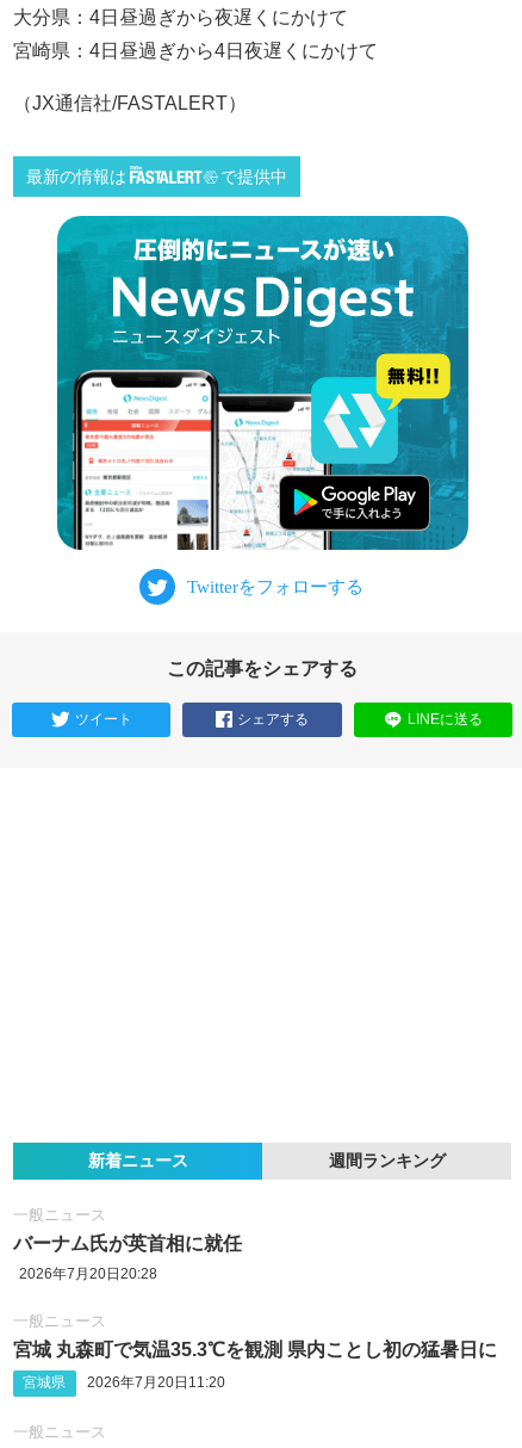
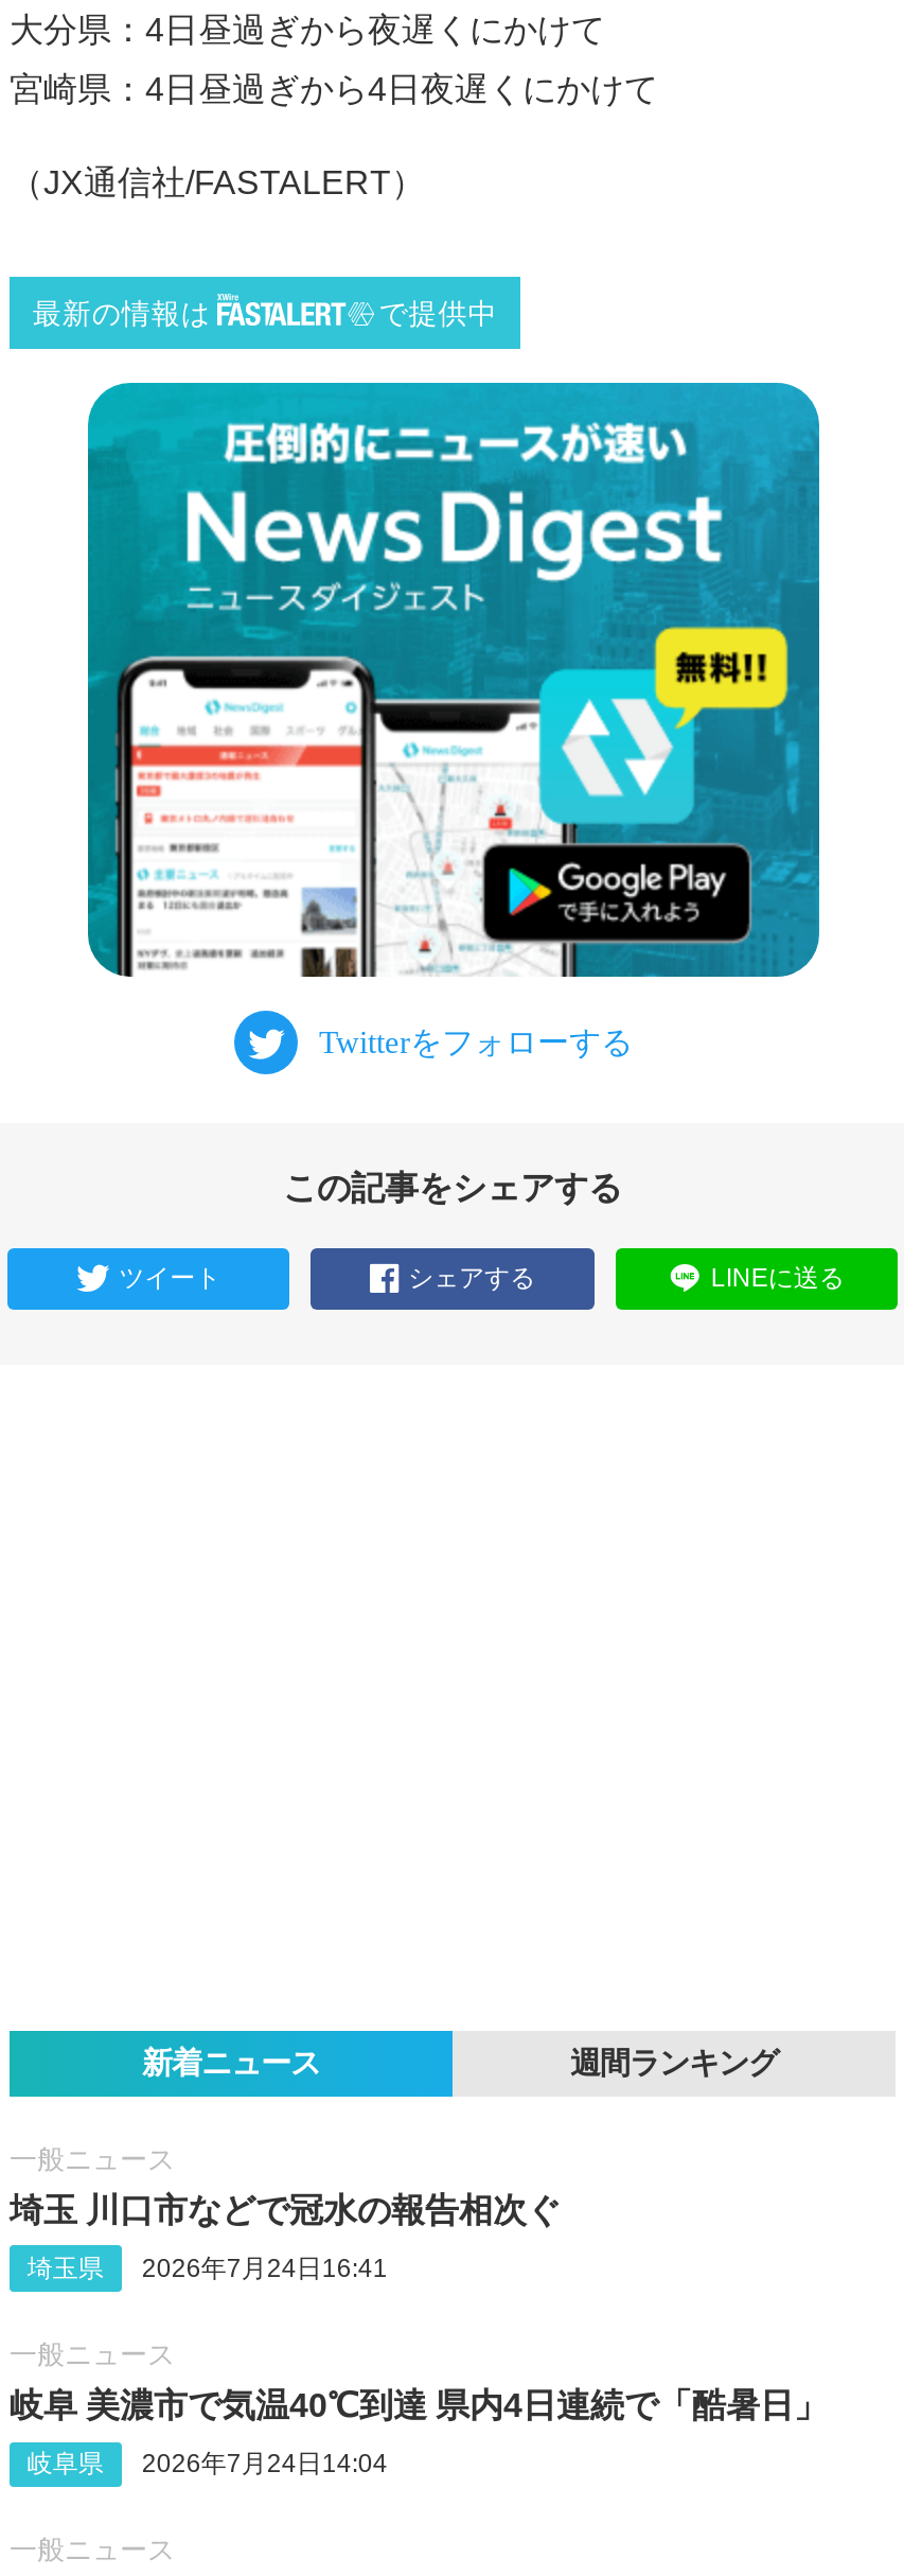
[13,1233,242,1253] バーナム氏が英首相に就任 -> [10,2191,561,2228] 埼玉 川口市などで冠水の報告相次ぐ
[19,1266,157,1283] 2026年7月20日20:28 -> [27,2253,388,2282] 埼玉県 | 2026年7月24日16:41
[13,1340,497,1360] 宮城 丸森町で気温35.3℃を観測 県内ことし初の猛暑日に -> [10,2387,828,2423] 岐阜 美濃市で気温40℃到達 県内4日連続で「酷暑日」
[23,1375,66,1391] 宮城県 -> [27,2448,104,2478] 岐阜県
[87,1375,226,1391] 2026年7月20日11:20 -> [142,2448,388,2478] 2026年7月24日14:04

